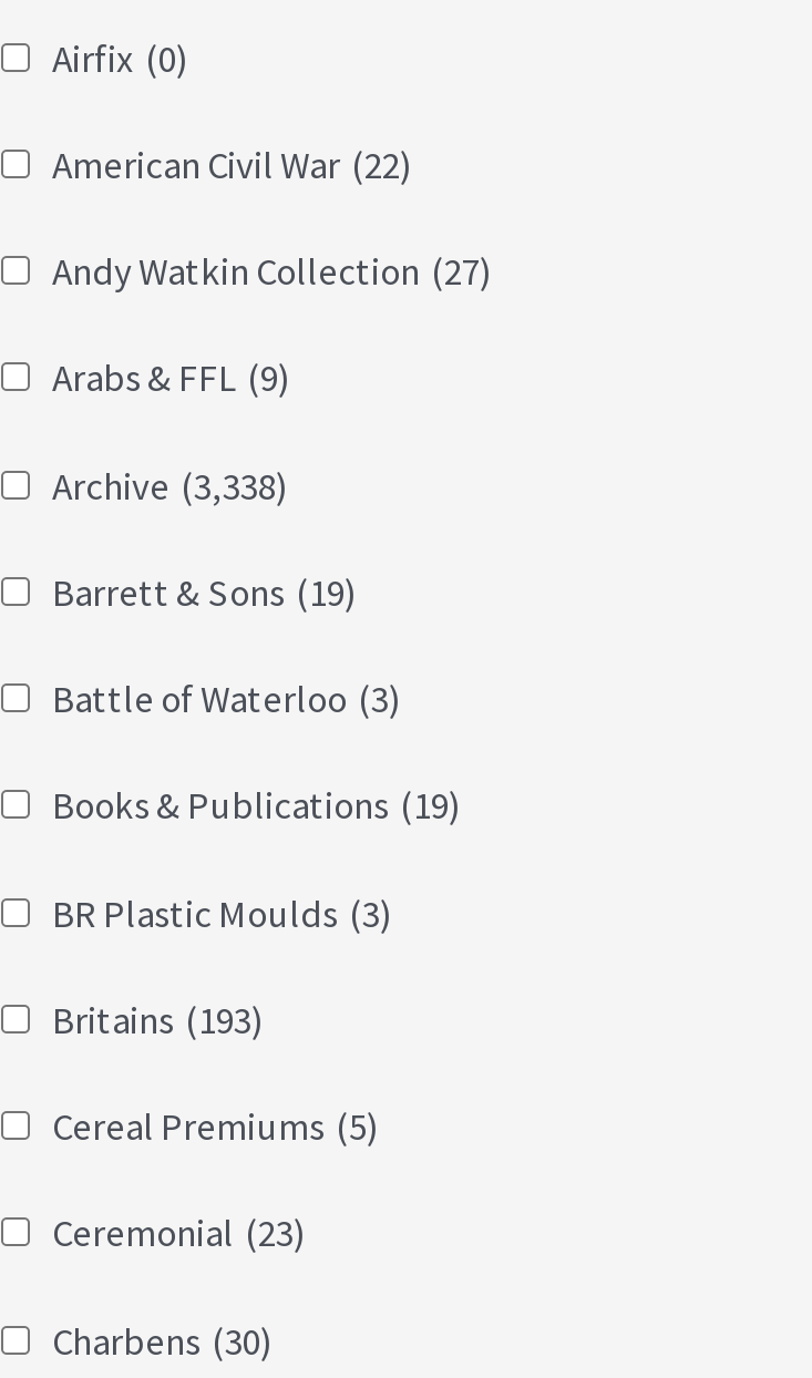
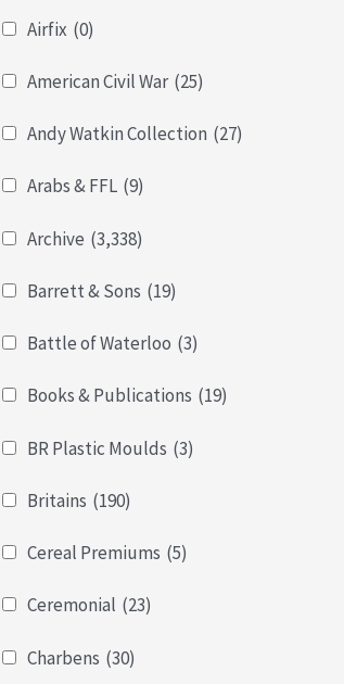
[52,140,413,189] American Civil War (22) -> [27,69,204,93] American Civil War (25)
[52,995,265,1044] Britains (193) -> [27,488,131,512] Britains (190)

